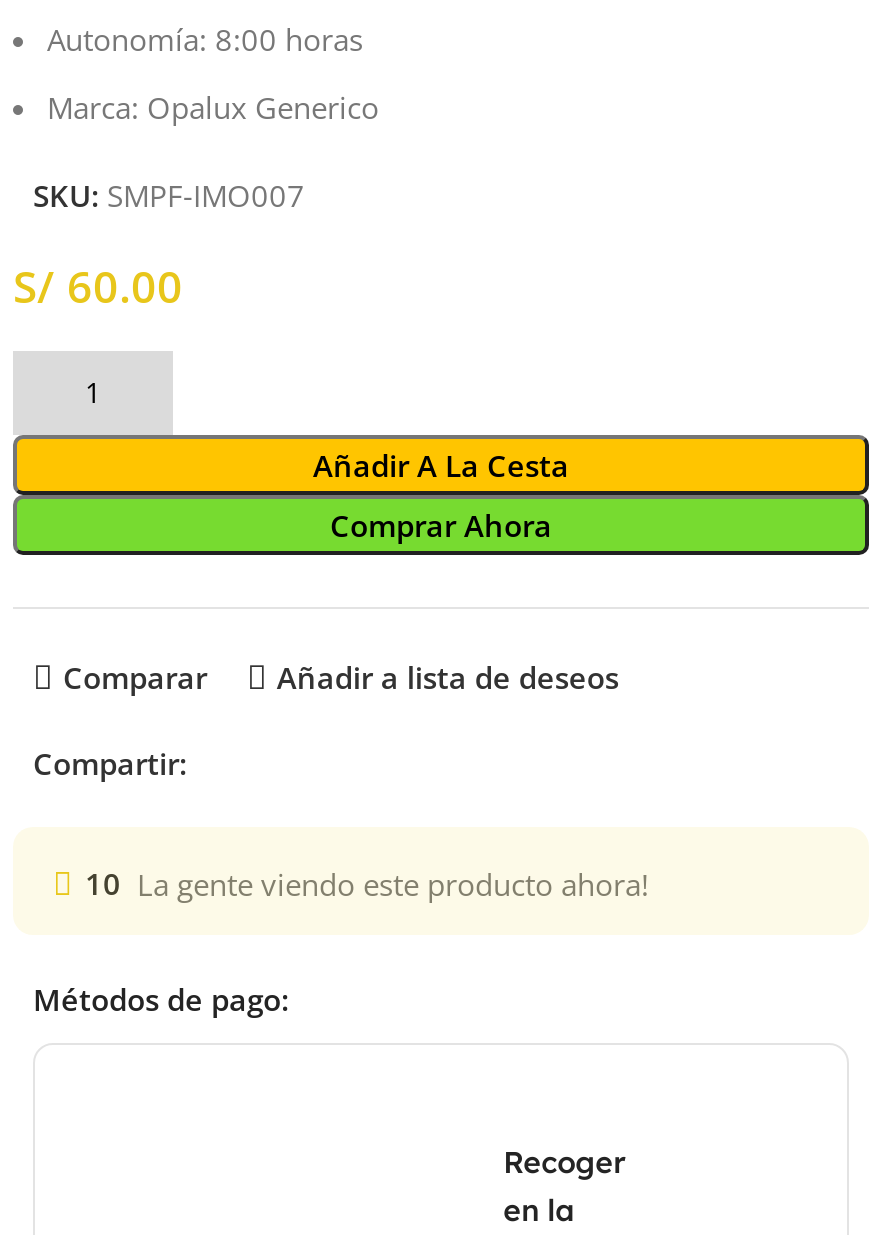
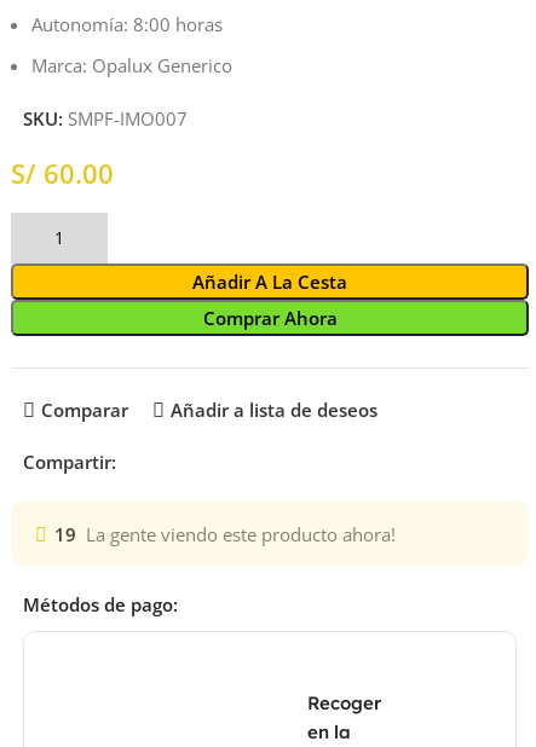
[85,863,649,903] 10 La gente viendo este producto ahora! -> [54,522,396,546] 19 La gente viendo este producto ahora!

